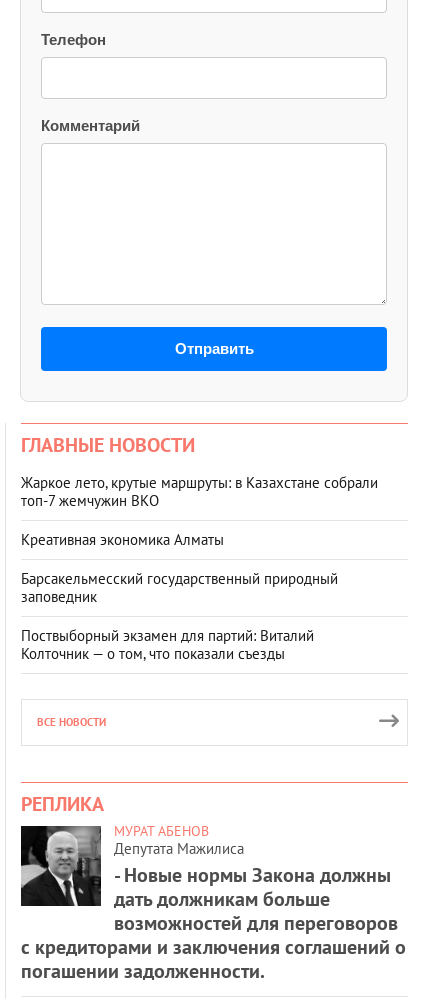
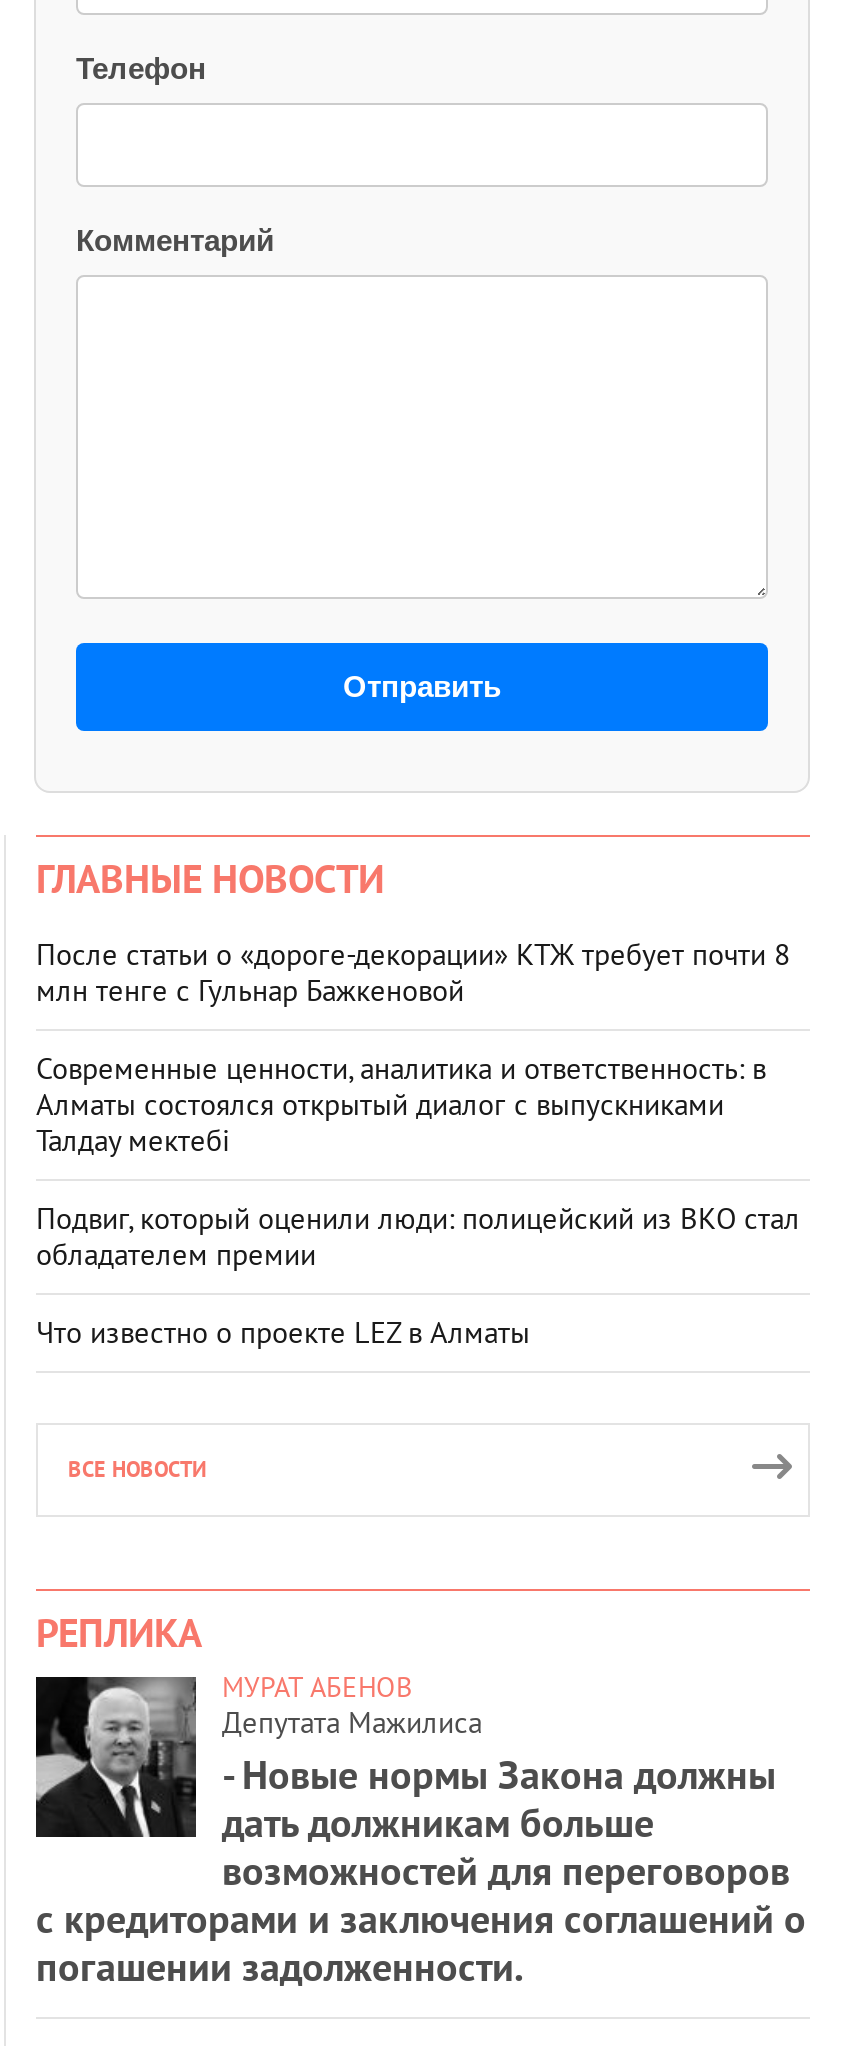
[21,472,378,509] Жаркое лето, крутые маршруты: в Казахстане собрали | топ‑7 жемчужин ВКО -> [36,934,790,1008] После статьи о «дороге-декорации» КТЖ требует почти 8 | млн тенге с Гульнар Бажкеновой
[21,529,224,548] Креативная экономика Алматы -> [36,1048,766,1158] Современные ценности, аналитика и ответственность: в | Алматы состоялся открытый диалог с выпускниками | Талдау мектебі
[21,568,338,605] Барсакельмесский государственный природный | заповедник -> [36,1198,800,1272] Подвиг, который оценили люди: полицейский из ВКО стал | обладателем премии
[21,625,314,662] Поствыборный экзамен для партий: Виталий | Колточник — о том, что показали съезды -> [36,1312,530,1350] Что известно о проекте LEZ в Алматы

